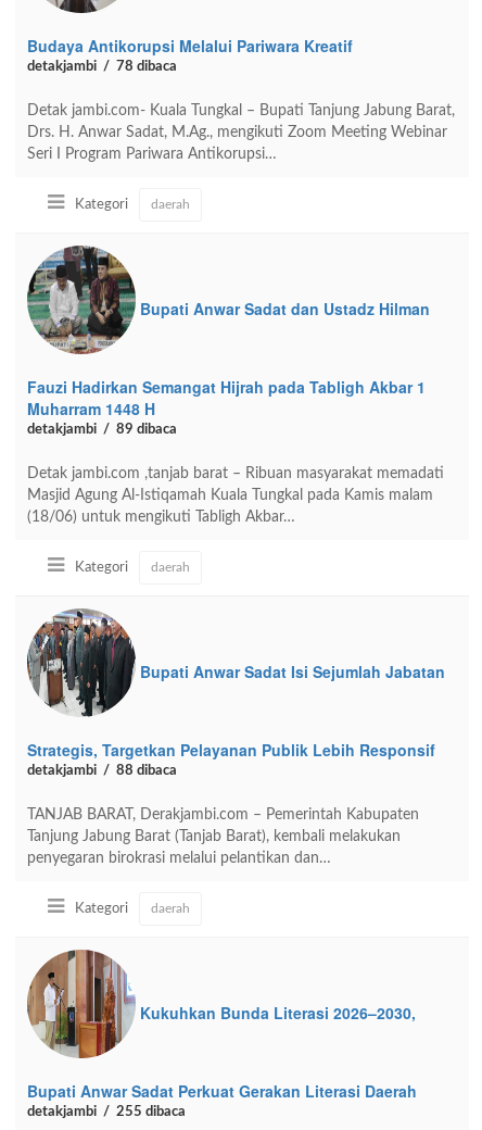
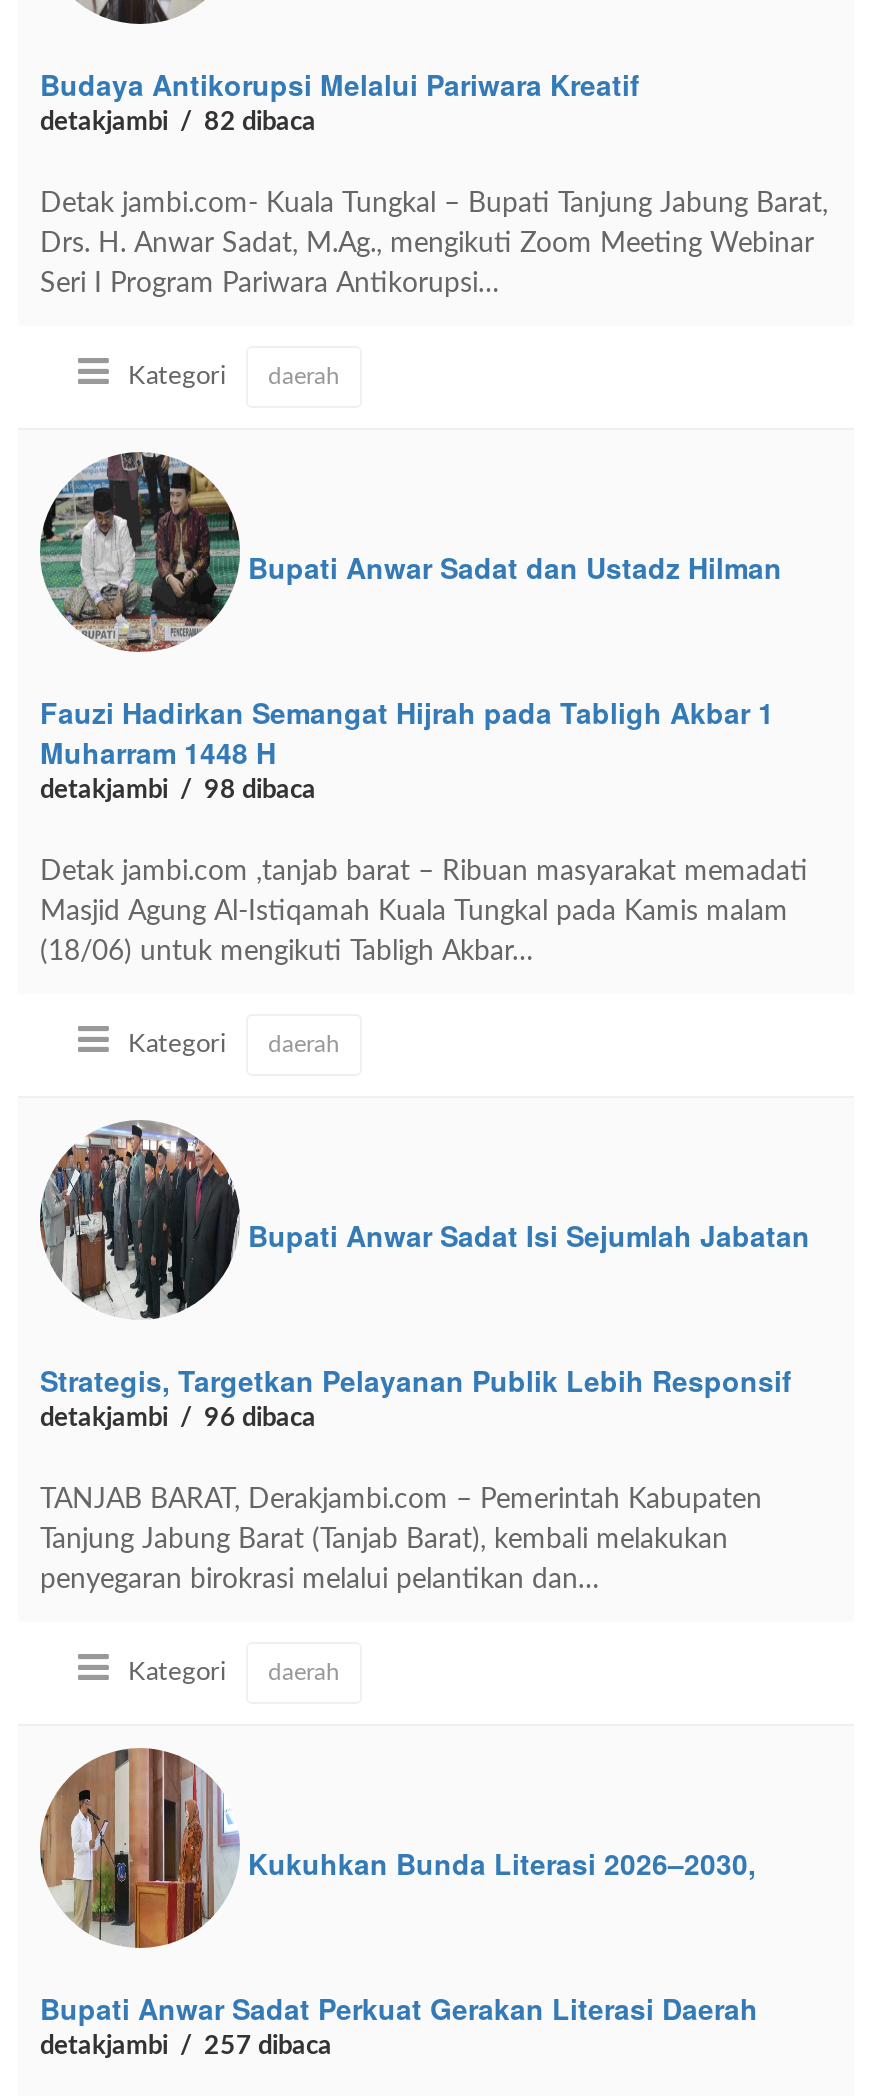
[27,60,177,74] detakjambi 78 dibaca -> [40,110,316,136] detakjambi 82 dibaca
[27,423,177,437] detakjambi 89 dibaca -> [40,778,316,804] detakjambi 98 dibaca
[27,764,177,778] detakjambi 88 dibaca -> [40,1406,316,1432] detakjambi 96 dibaca
[27,1105,186,1119] detakjambi 255 dibaca -> [40,2034,332,2060] detakjambi 257 dibaca

